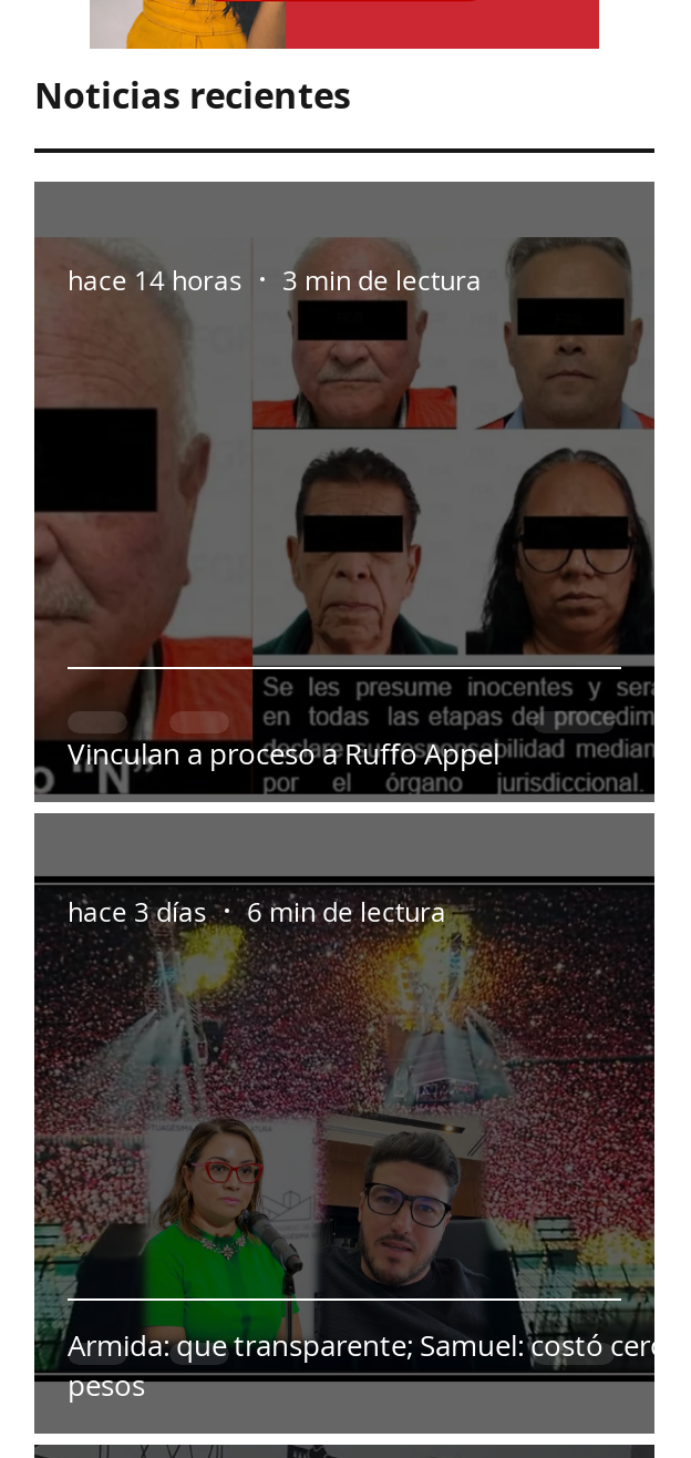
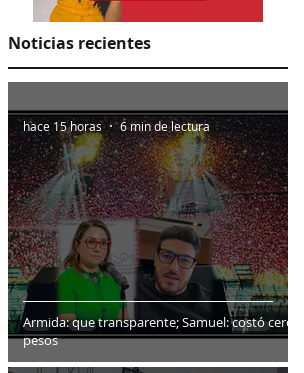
[34,237,657,773] [image] | Vinculan a proceso a Ruffo Appel -> none
[68,261,482,296] hace 14 horas | 3 min de lectura -> none
[68,892,446,928] hace 3 días 6 min de lectura -> [23,118,210,134] hace 15 horas 6 min de lectura

